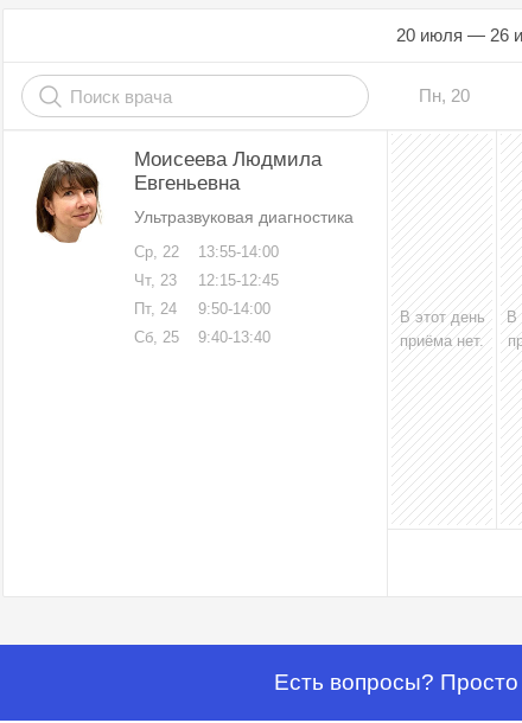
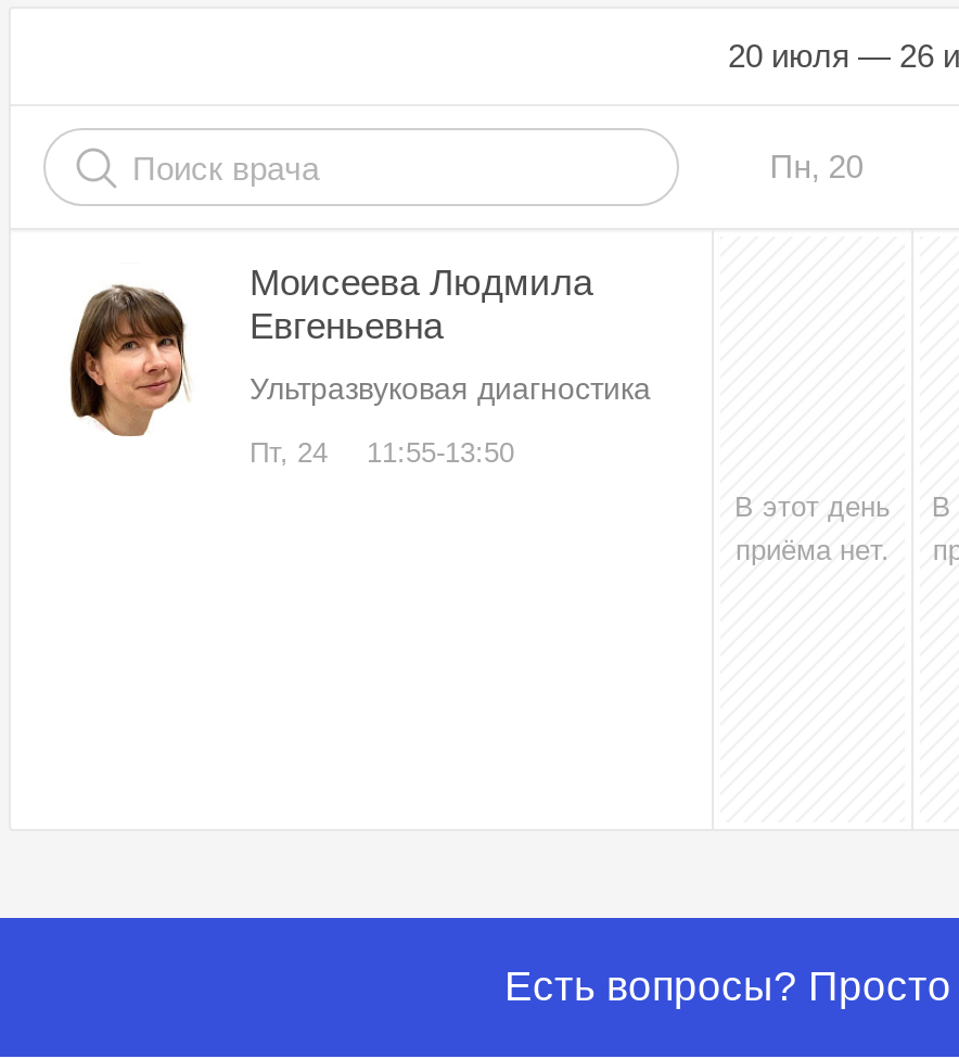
[134,243,279,290] Ср, 22 | 13:55-14:00 | Чт, 23 | 12:15-12:45 -> none
[134,300,270,346] 9:50-14:00 | Сб, 25 | 9:40-13:40 -> [358,437,514,469] 11:55-13:50

